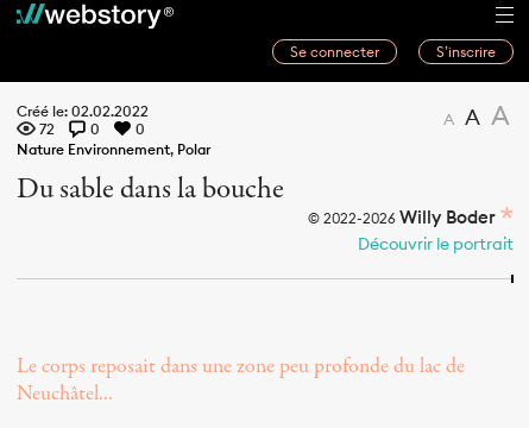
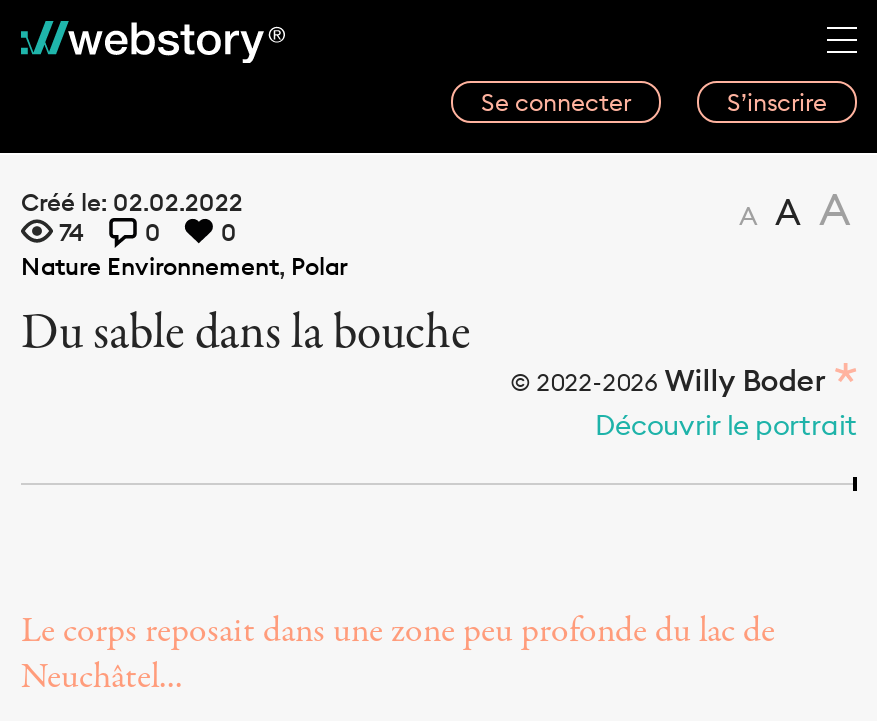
[36,120,145,138] 72 0 0 -> [53,217,237,247] 74 0 0

